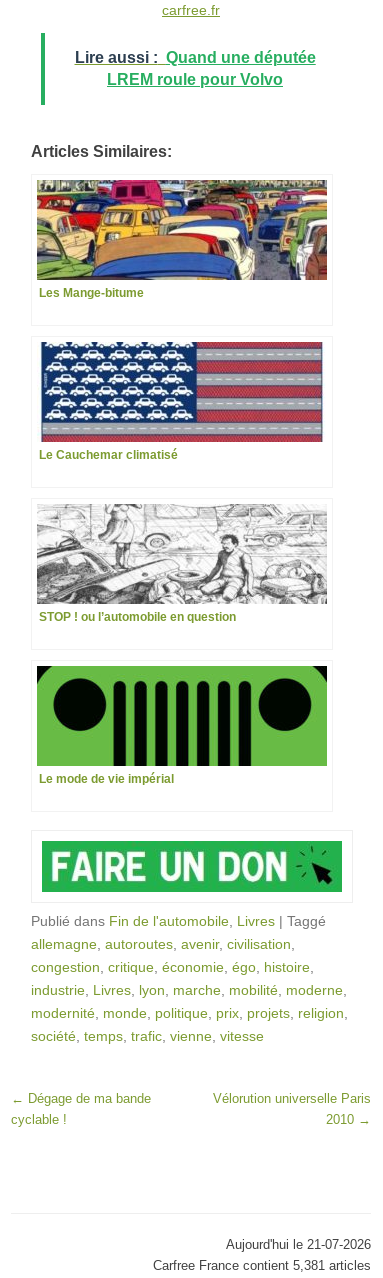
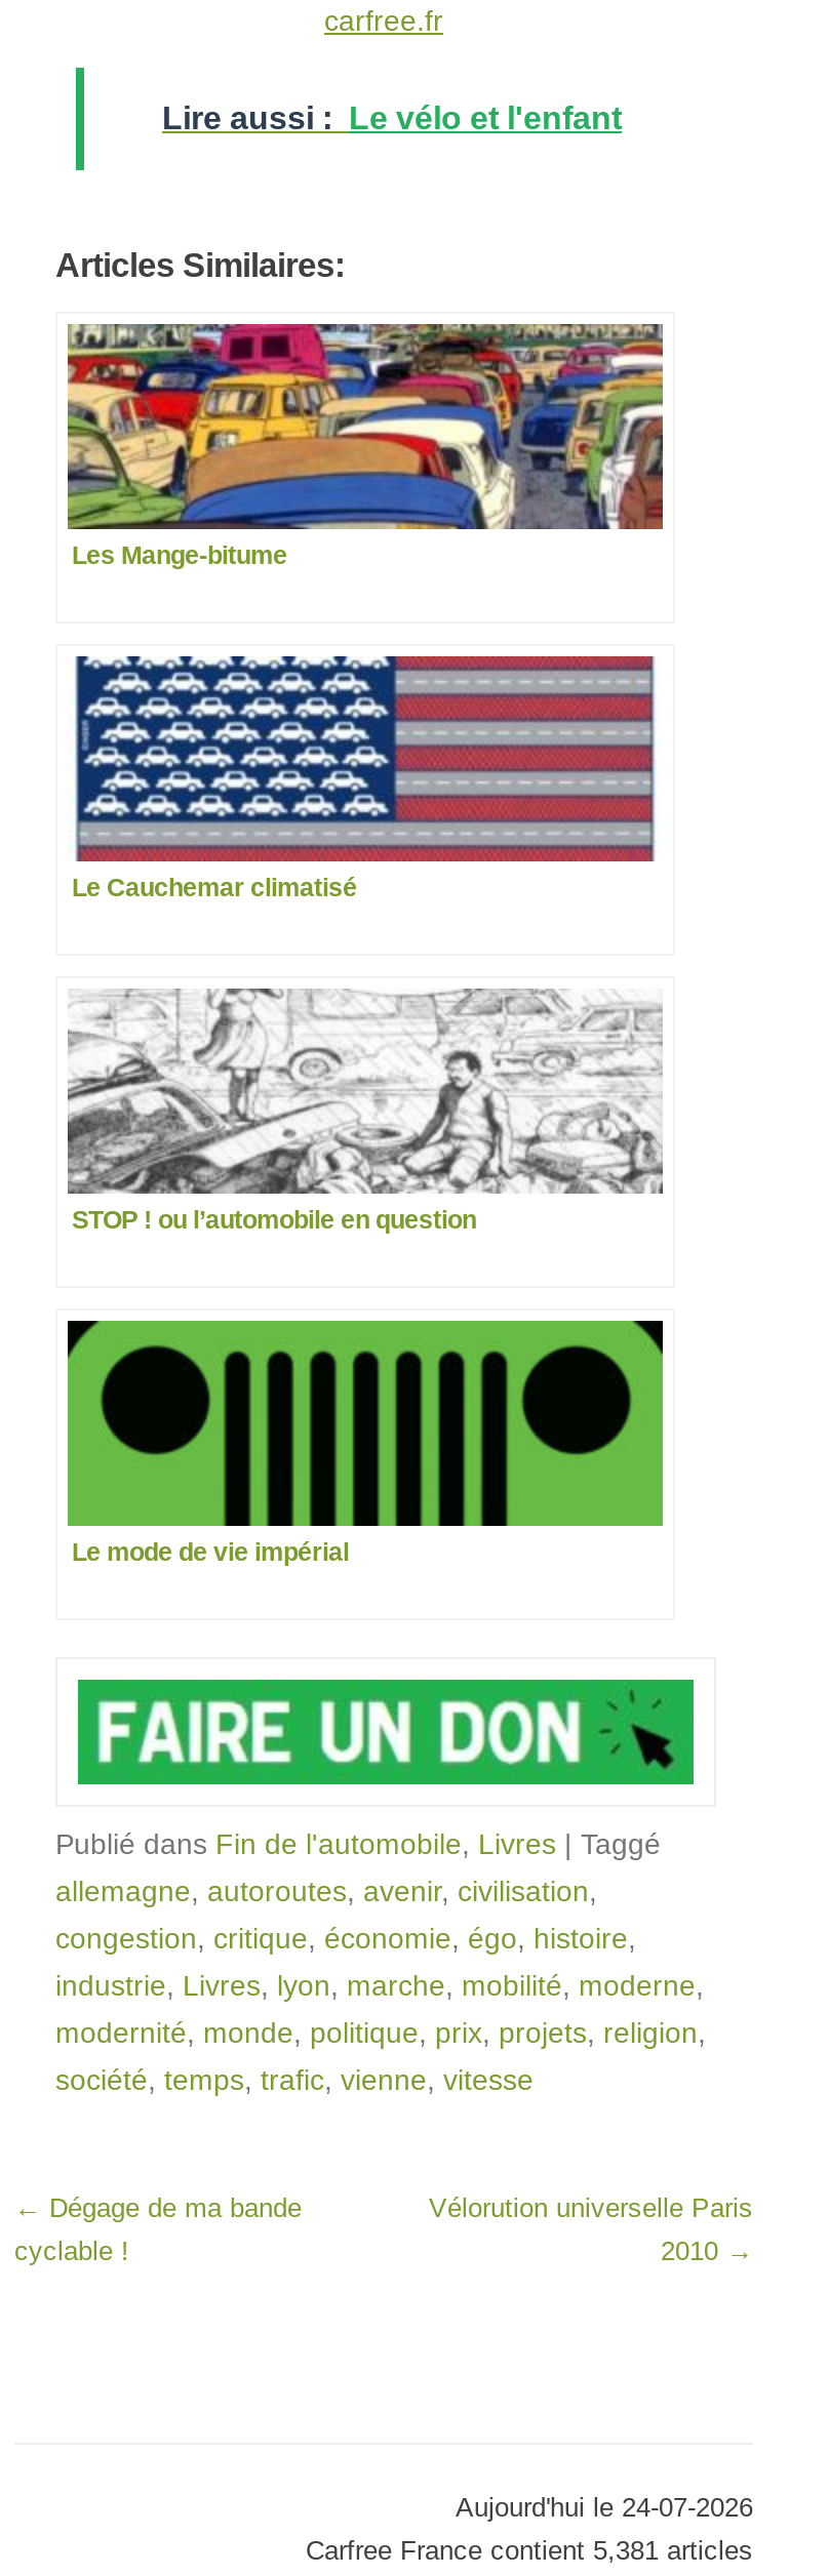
[74,49,315,88] Lire aussi : Quand une députée | LREM roule pour Volvo -> [162,101,622,136] Lire aussi : Le vélo et l'enfant
[226,1237,371,1252] Aujourd'hui le 21-07-2026 -> [456,2493,753,2523] Aujourd'hui le 24-07-2026

